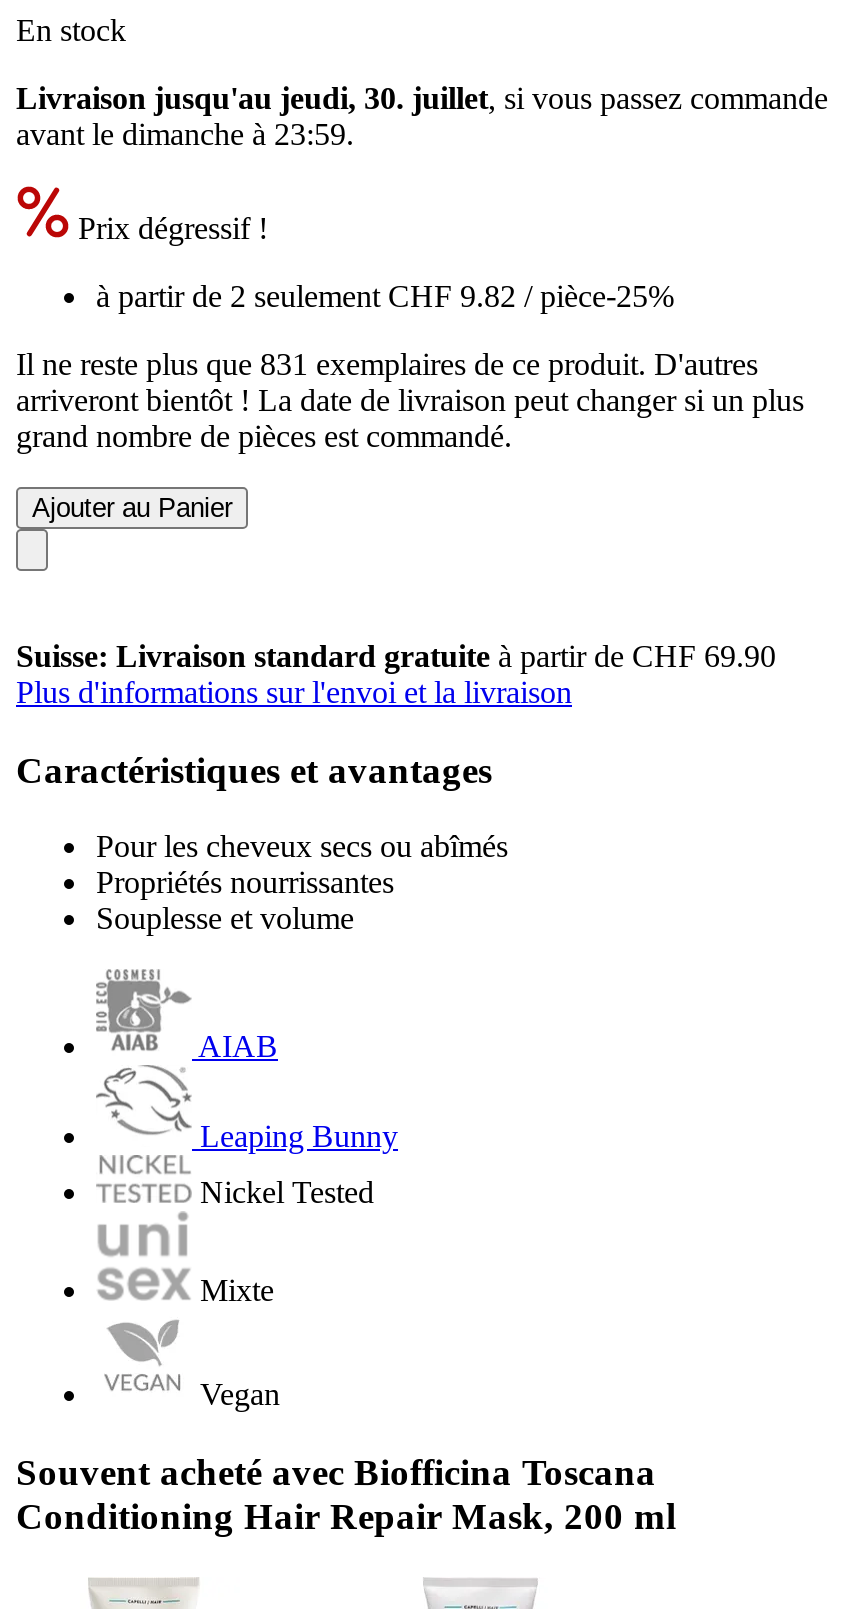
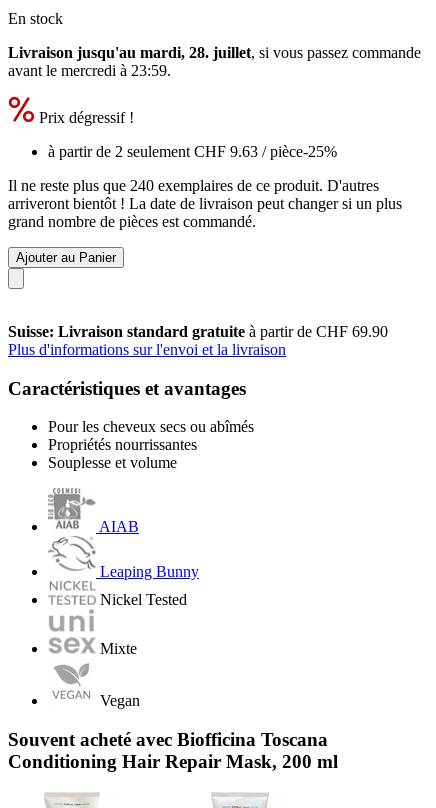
[16,81,828,115] Livraison jusqu'au jeudi, 30. juillet, si vous passez commande -> [8,44,421,61] Livraison jusqu'au mardi, 28. juillet, si vous passez commande
[16,117,354,151] avant le dimanche à 23:59. -> [8,62,171,79] avant le mercredi à 23:59.
[96,279,674,313] à partir de 2 seulement CHF 9.82 / pièce-25% -> [48,143,337,160] à partir de 2 seulement CHF 9.63 / pièce-25%
[16,347,758,381] Il ne reste plus que 831 exemplaires de ce produit. D'autres -> [8,177,379,194] Il ne reste plus que 240 exemplaires de ce produit. D'autres

